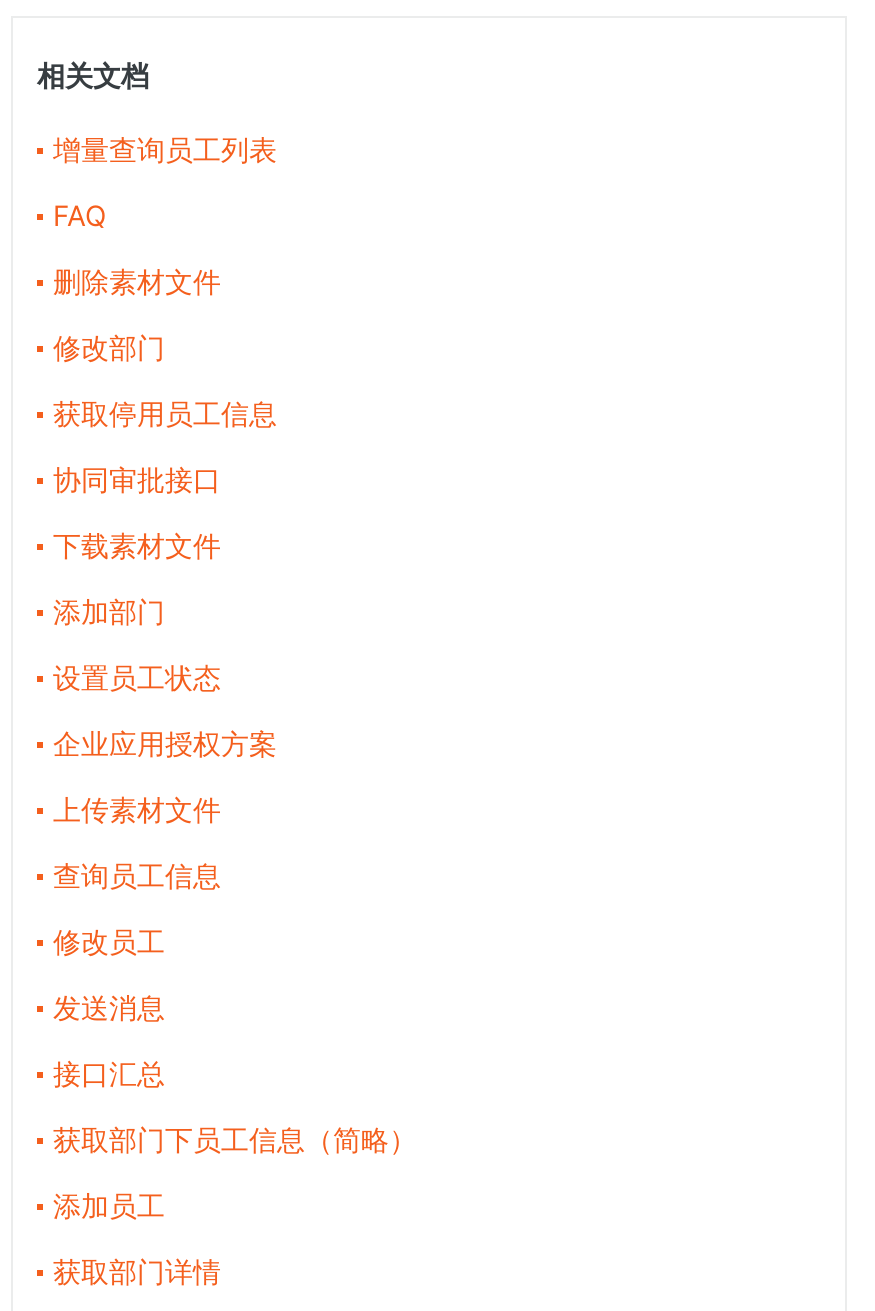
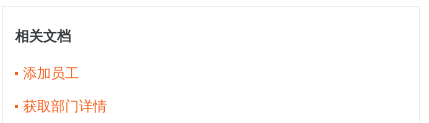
[53,133,417,1157] 增量查询员工列表 | FAQ | 删除素材文件 | 修改部门 | 获取停用员工信息 | 协同审批接口 | 下载素材文件 | 添加部门 | 设置员工状态 | 企业应用授权方案 | 上传素材文件 | 查询员工信息 | 修改员工 | 发送消息 | 接口汇总 | 获取部门下员工信息（简略） -> none

